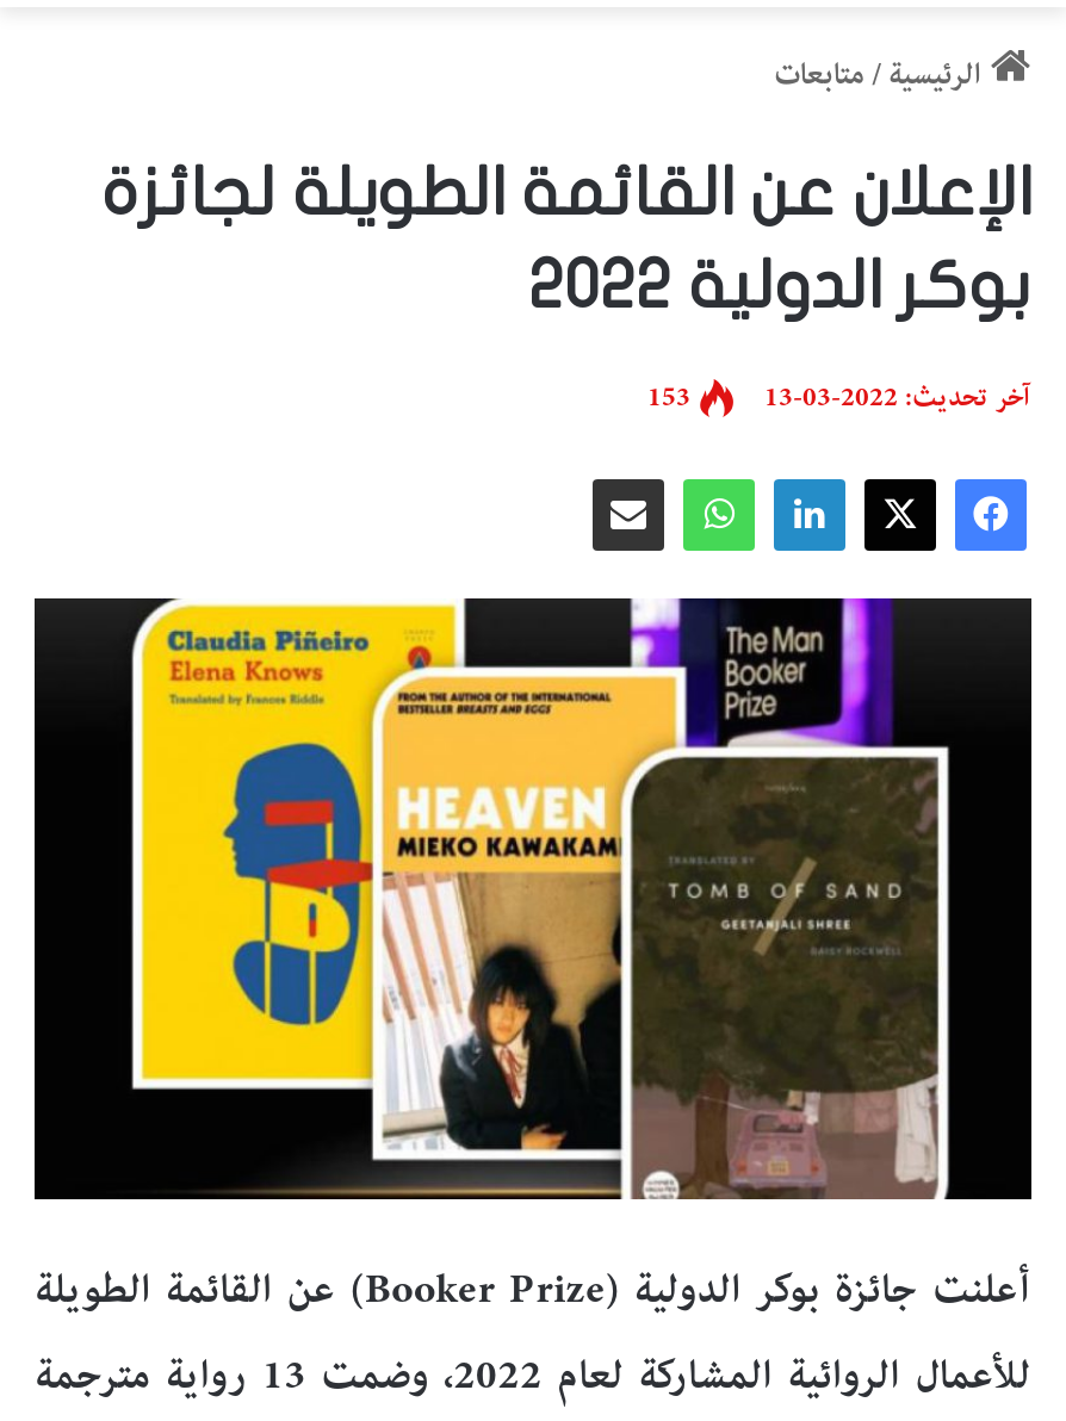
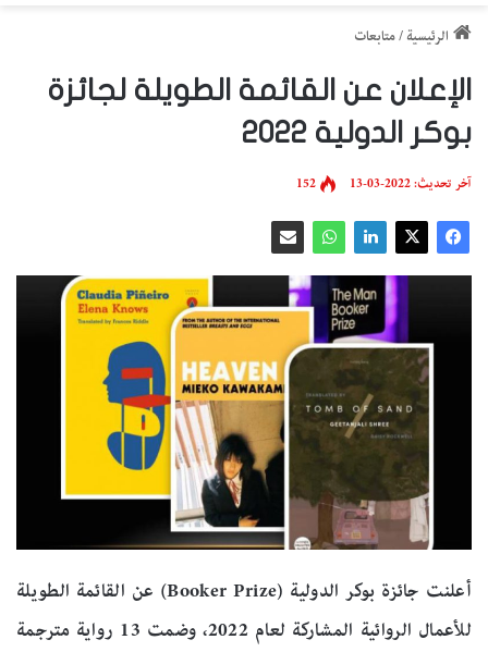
[647,377,690,417] 153 -> [296,174,316,193] 152

